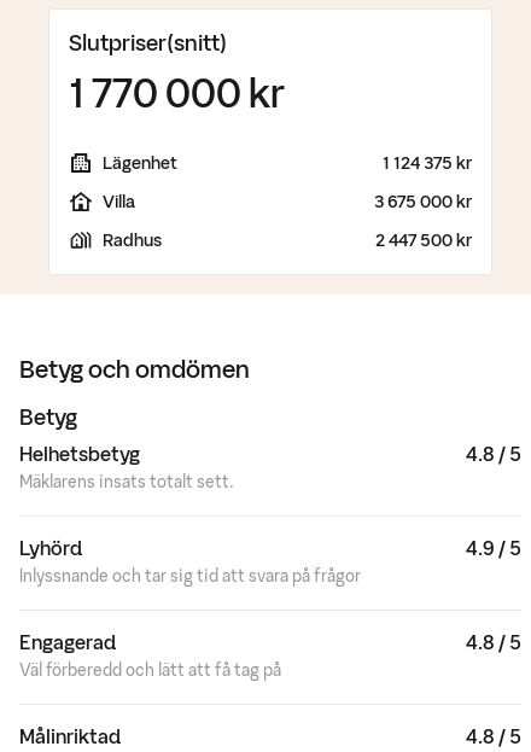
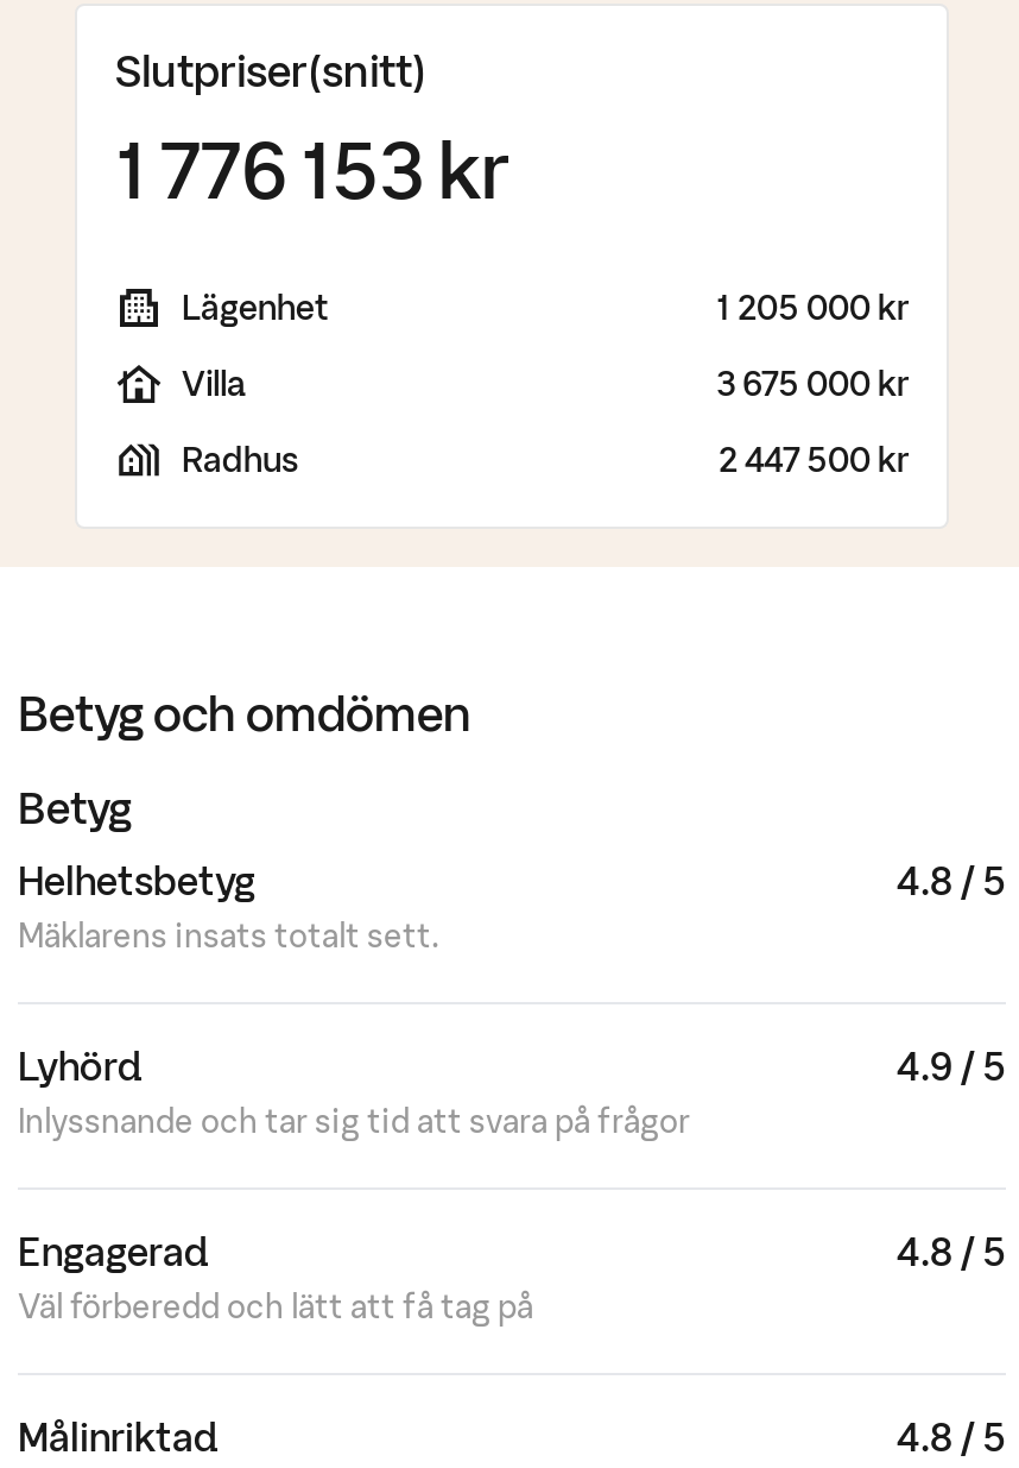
[69,68,285,119] 1 770 000 kr -> [115,121,509,221] 1 776 153 kr
[383,152,472,174] 1 124 375 kr -> [716,287,909,330] 1 205 000 kr

